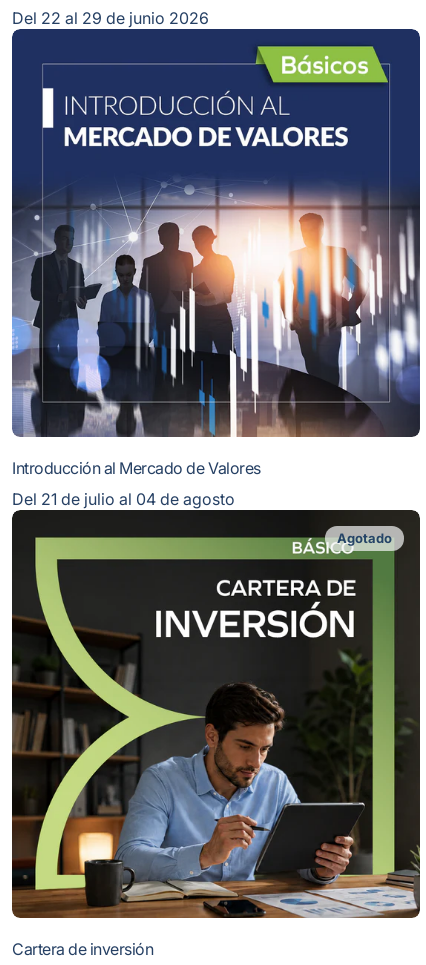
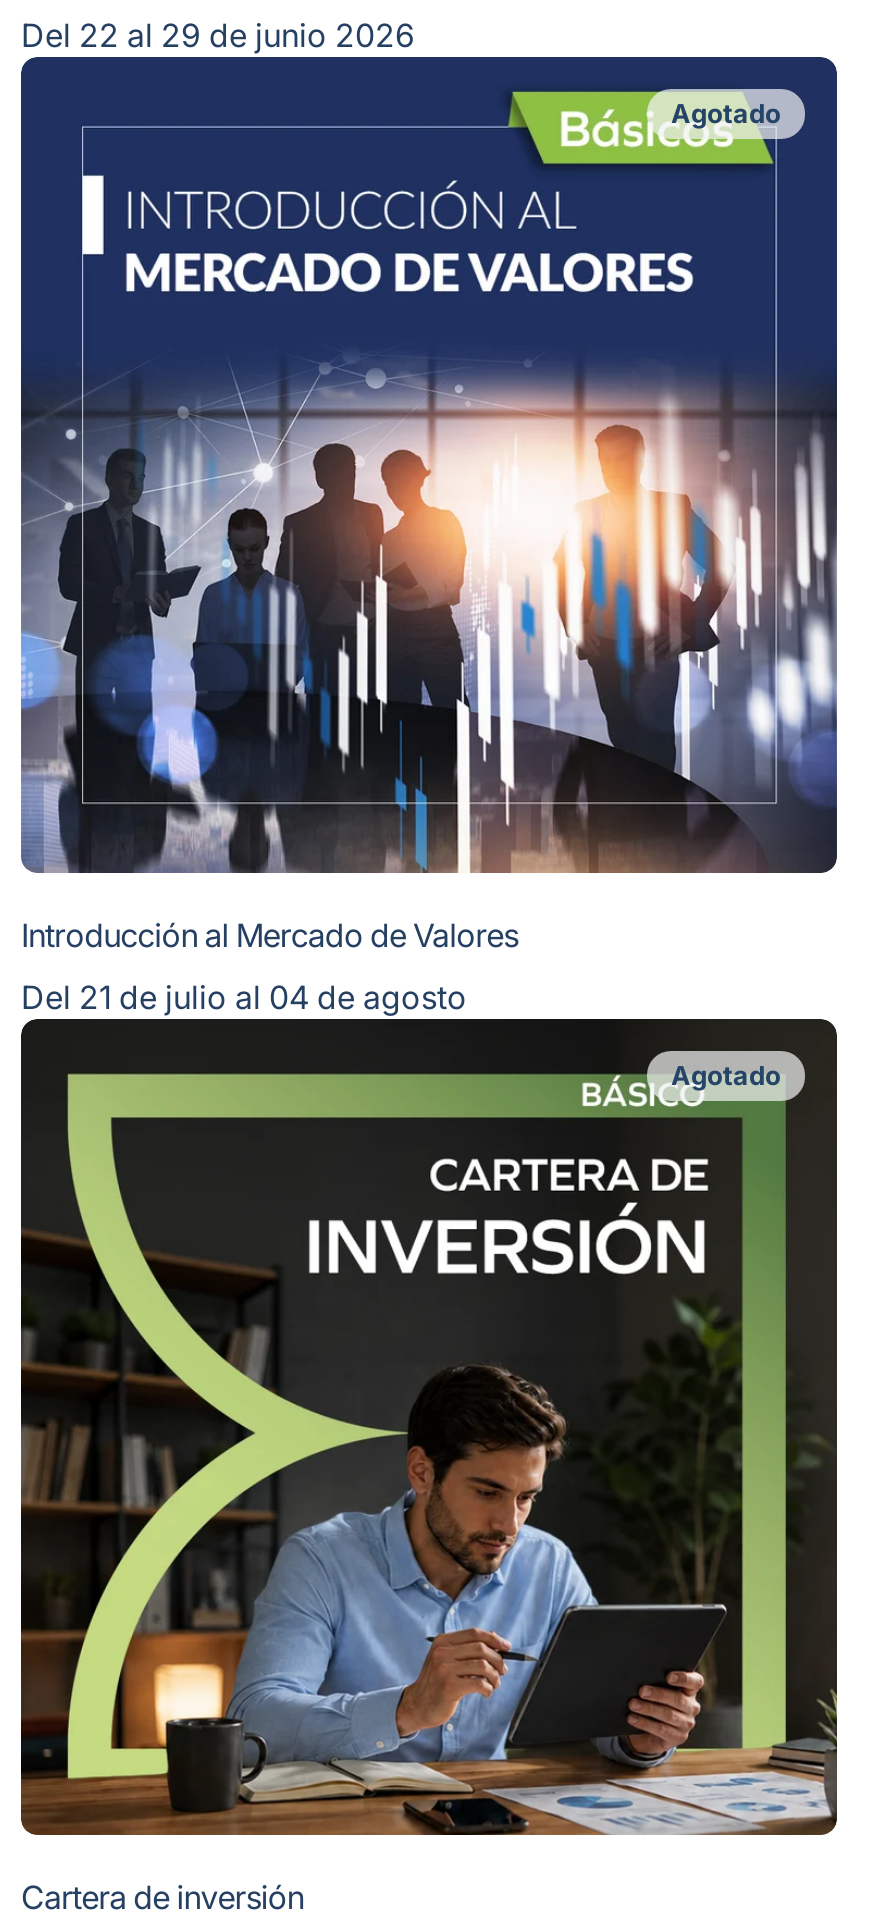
none -> [671,96,781,128] Agotado

